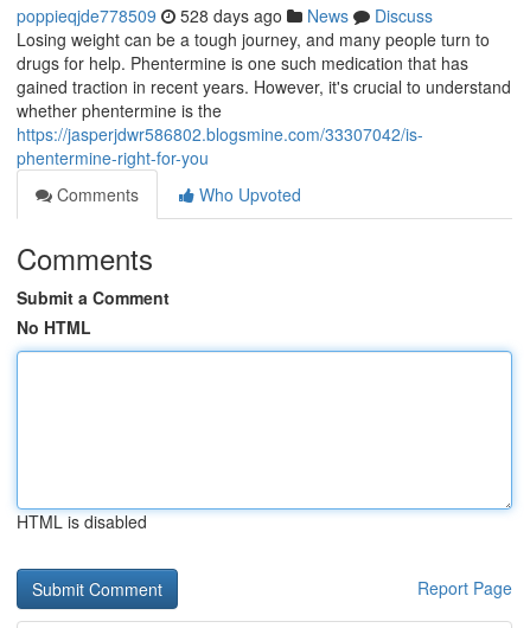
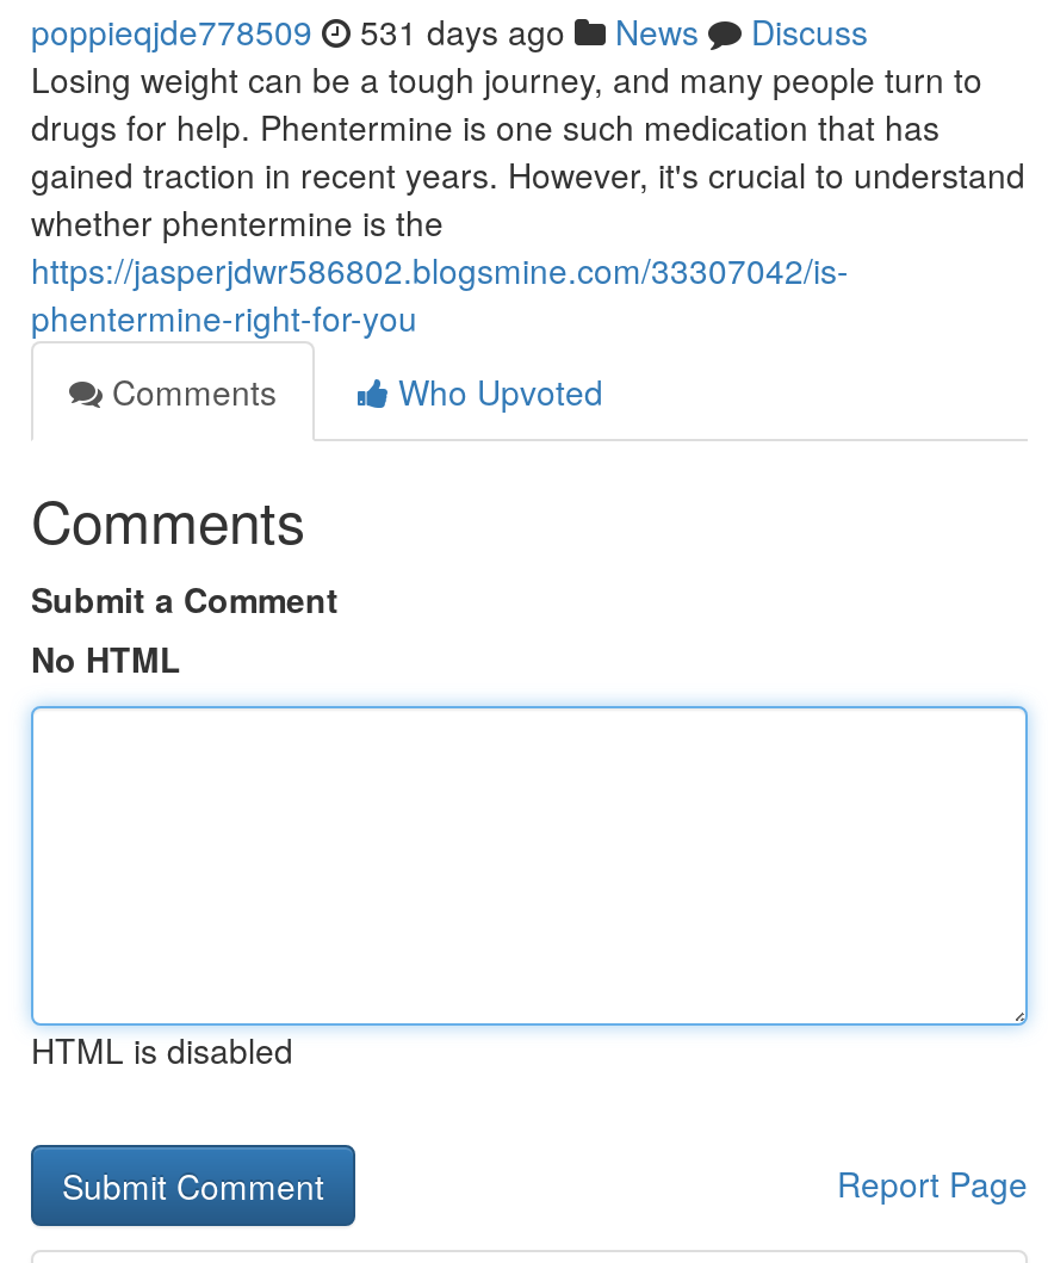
[17,4,433,27] poppieqjde778509 528 days ago News Discuss -> [31,7,868,55] poppieqjde778509 531 days ago News Discuss

